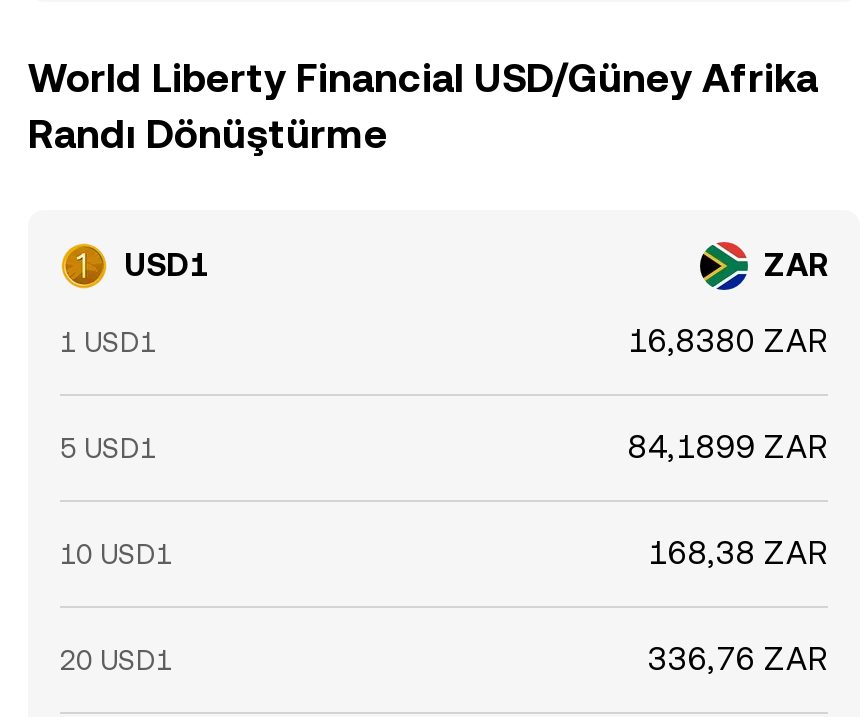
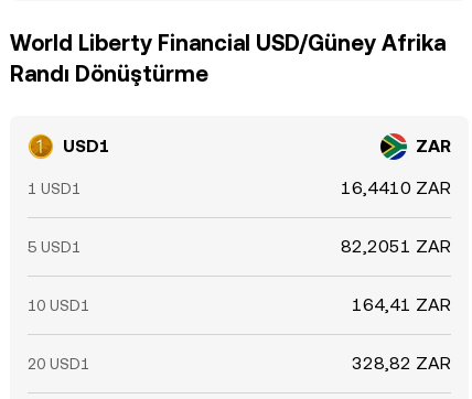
[628,322,828,360] 16,8380 ZAR -> [341,177,451,198] 16,4410 ZAR
[628,428,828,466] 84,1899 ZAR -> [341,236,451,257] 82,2051 ZAR
[648,534,828,572] 168,38 ZAR -> [352,294,451,315] 164,41 ZAR
[648,640,828,678] 336,76 ZAR -> [352,353,451,374] 328,82 ZAR

